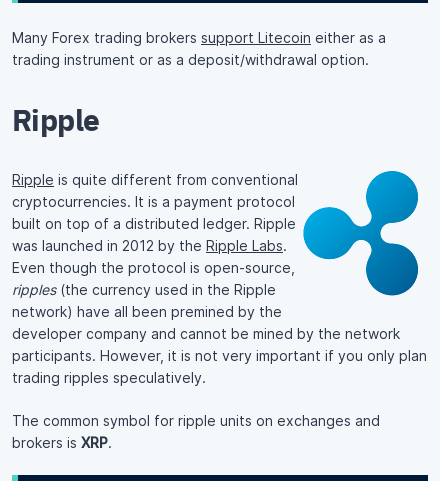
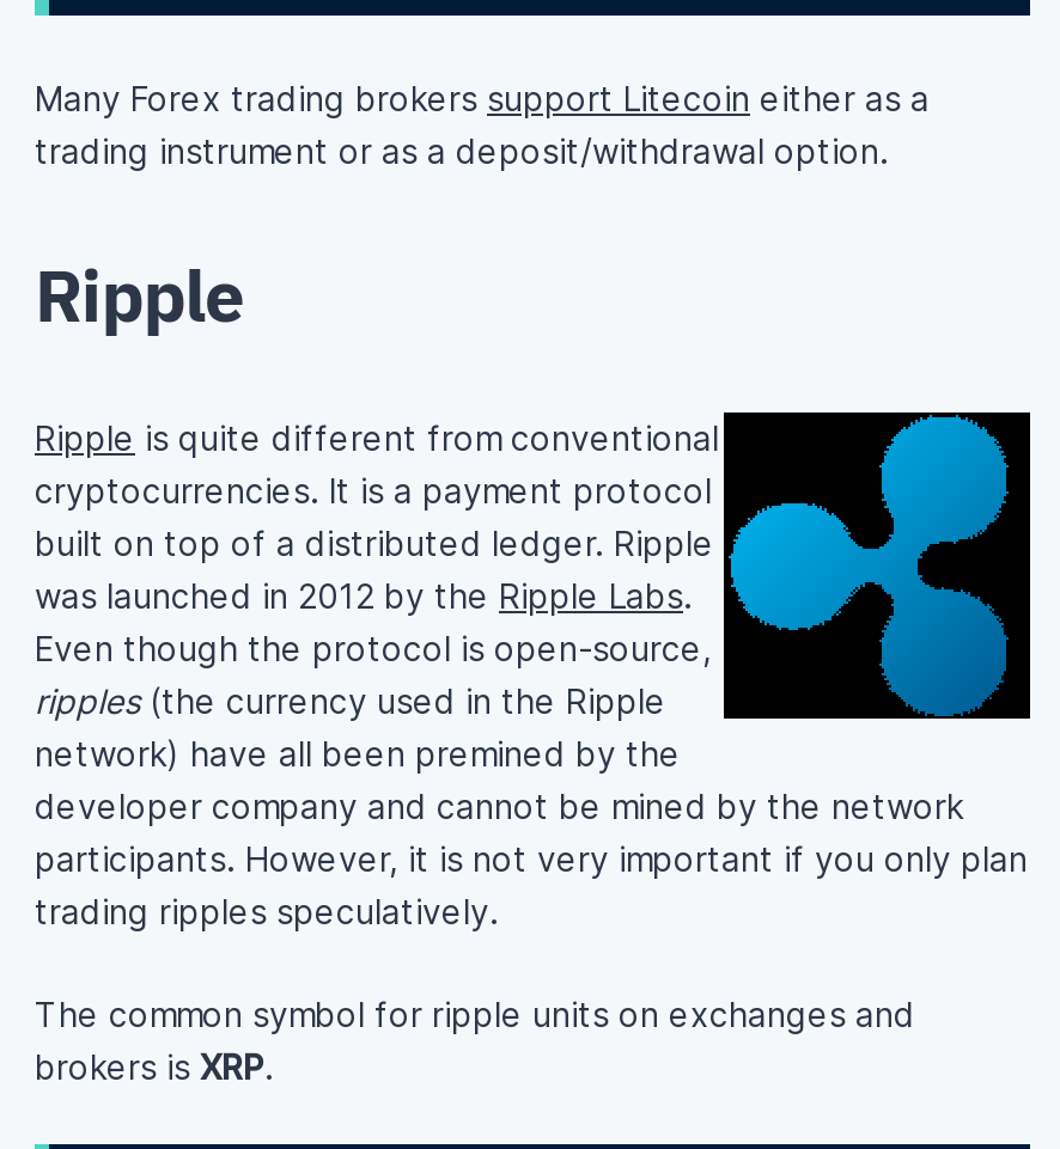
[300,169,428,297] [image] -> [721,410,1032,721] [image]

